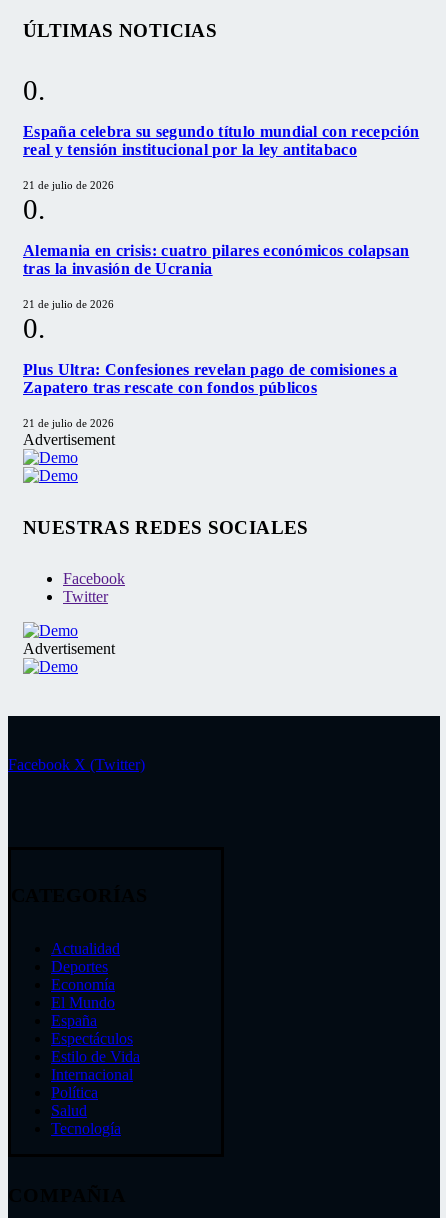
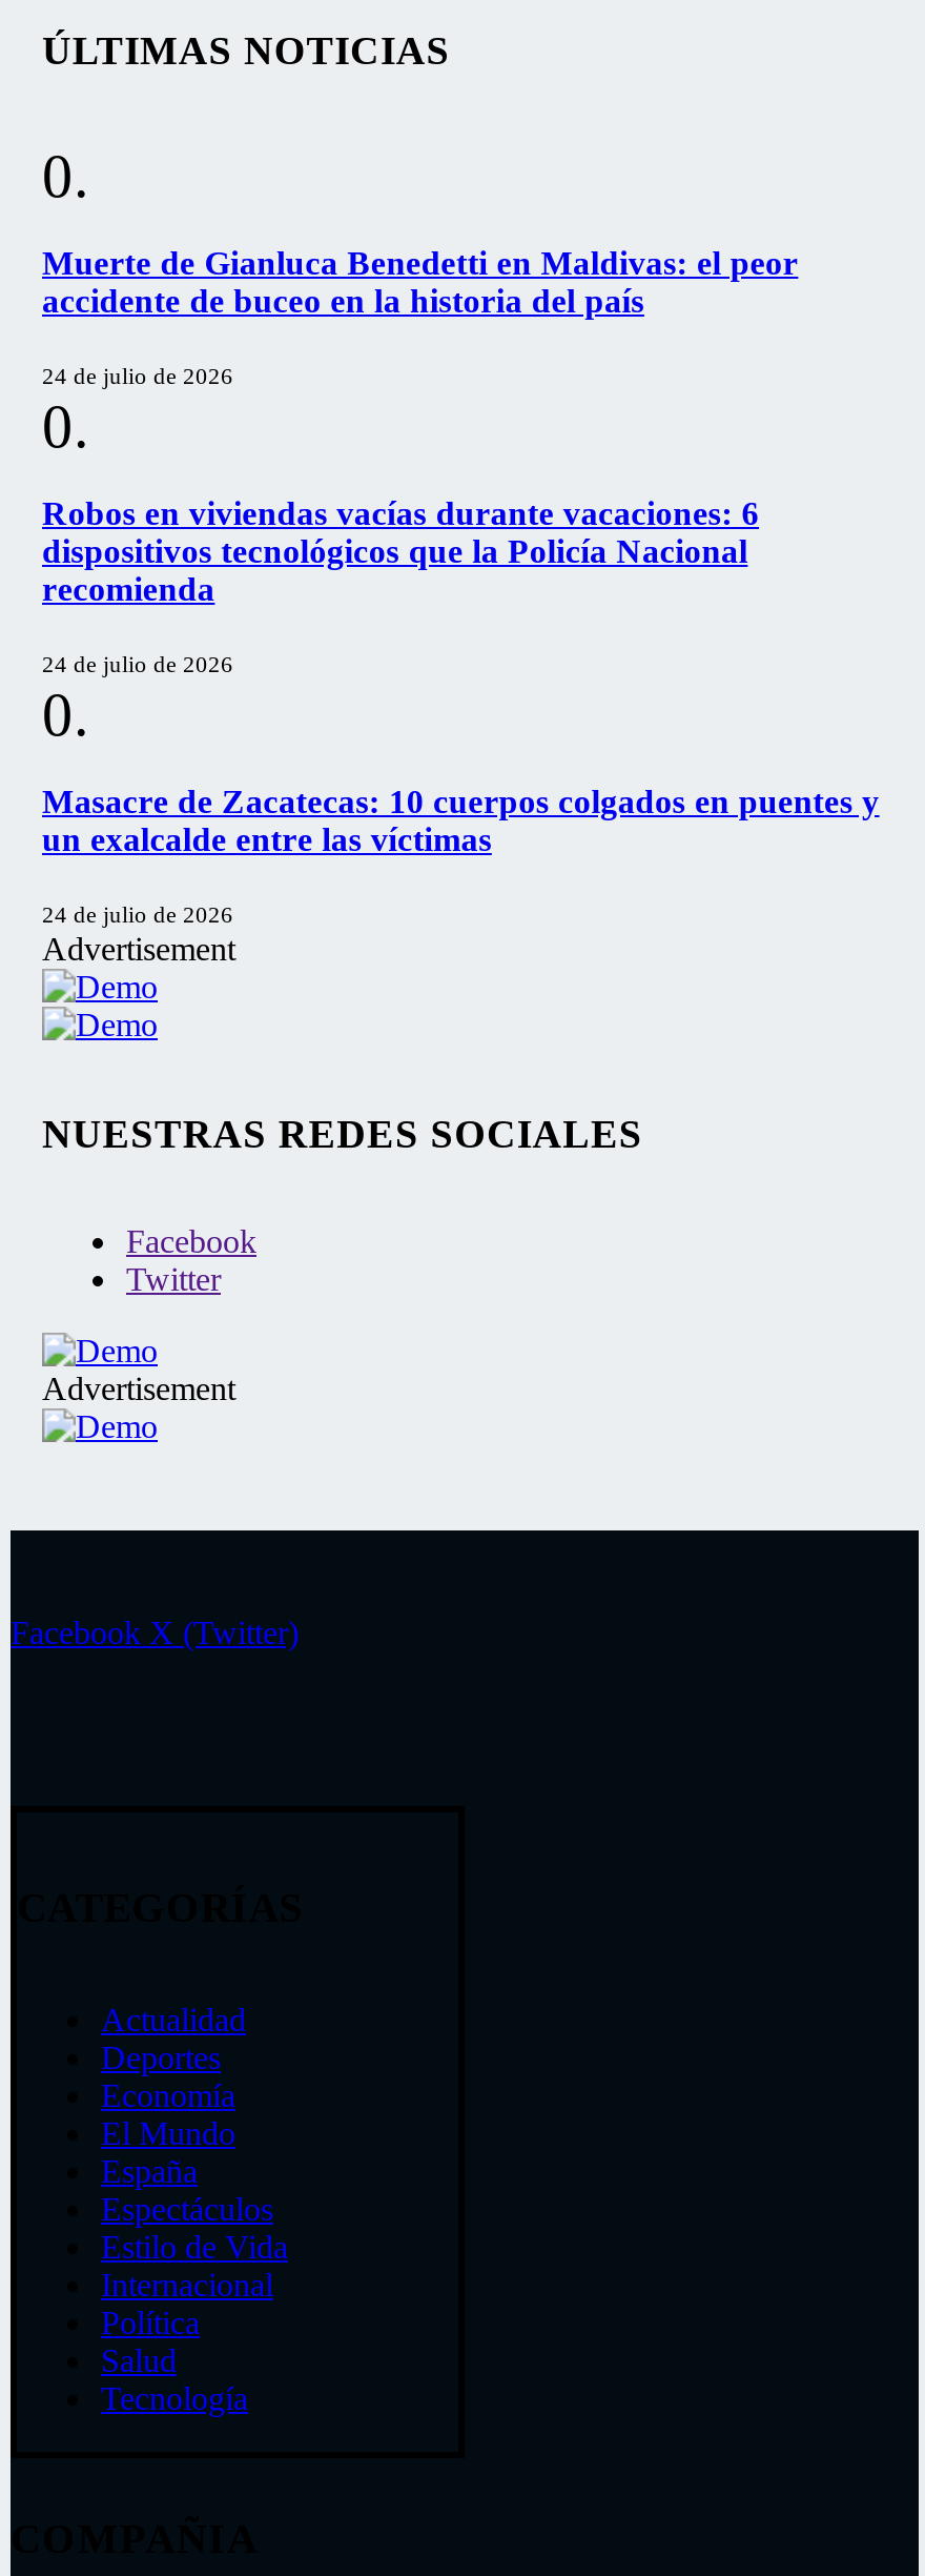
[23,123,419,158] España celebra su segundo título mundial con recepción | real y tensión institucional por la ley antitabaco -> [42,245,798,319] Muerte de Gianluca Benedetti en Maldivas: el peor | accidente de buceo en la historia del país
[23,179,114,191] 21 de julio de 2026 -> [42,363,233,388] 24 de julio de 2026
[23,242,409,277] Alemania en crisis: cuatro pilares económicos colapsan | tras la invasión de Ucrania -> [42,495,759,607] Robos en viviendas vacías durante vacaciones: 6 | dispositivos tecnológicos que la Policía Nacional | recomienda
[23,298,114,310] 21 de julio de 2026 -> [42,651,233,676] 24 de julio de 2026
[23,361,398,396] Plus Ultra: Confesiones revelan pago de comisiones a | Zapatero tras rescate con fondos públicos -> [42,784,879,857] Masacre de Zacatecas: 10 cuerpos colgados en puentes y | un exalcalde entre las víctimas
[23,417,114,429] 21 de julio de 2026 -> [42,901,233,927] 24 de julio de 2026

